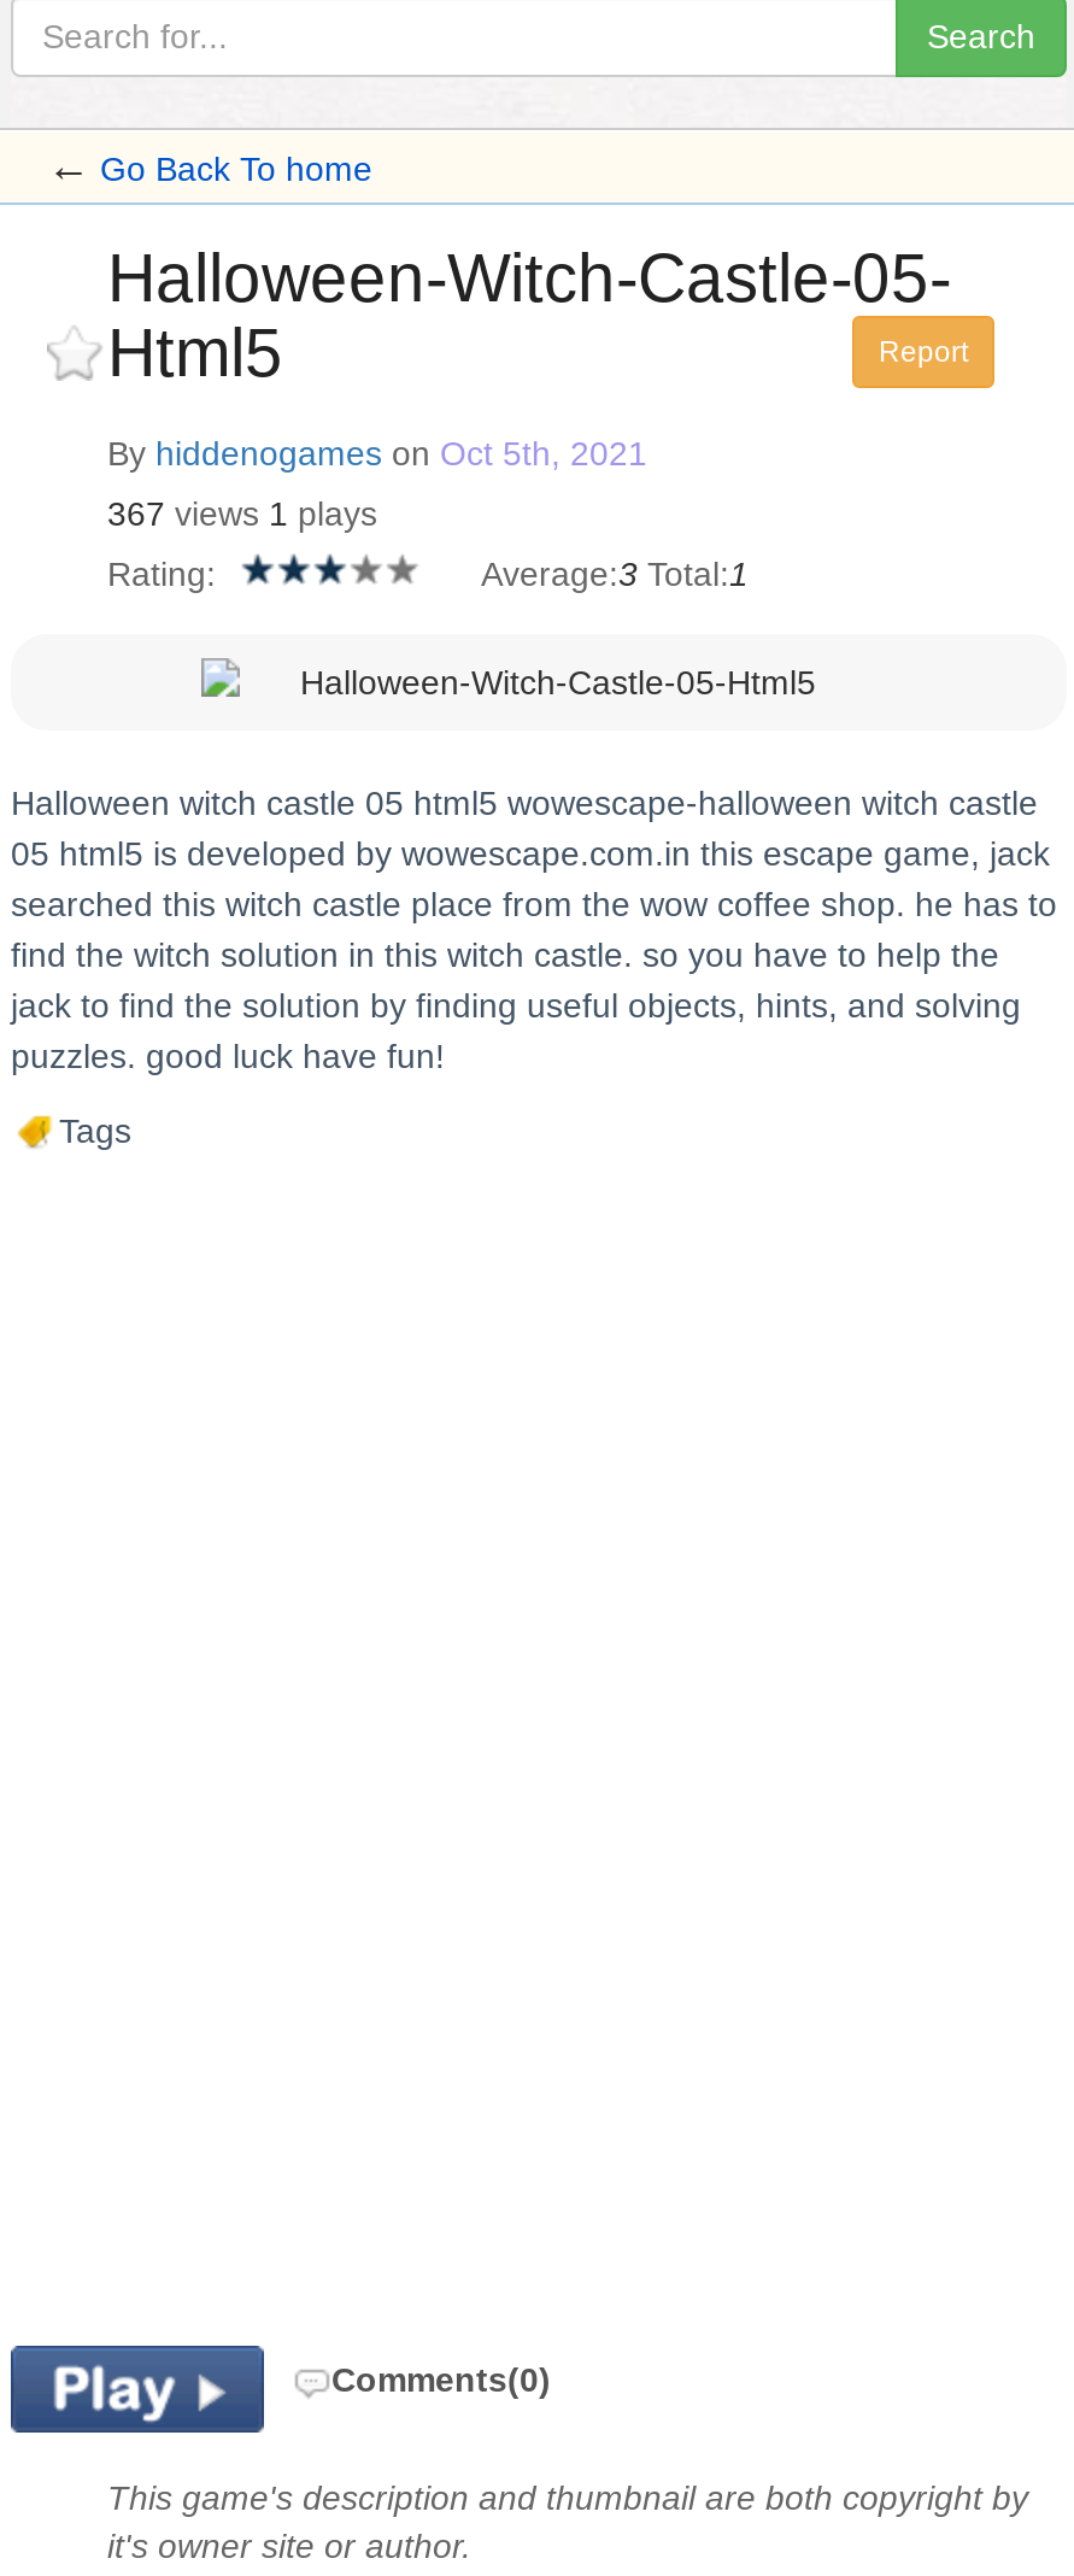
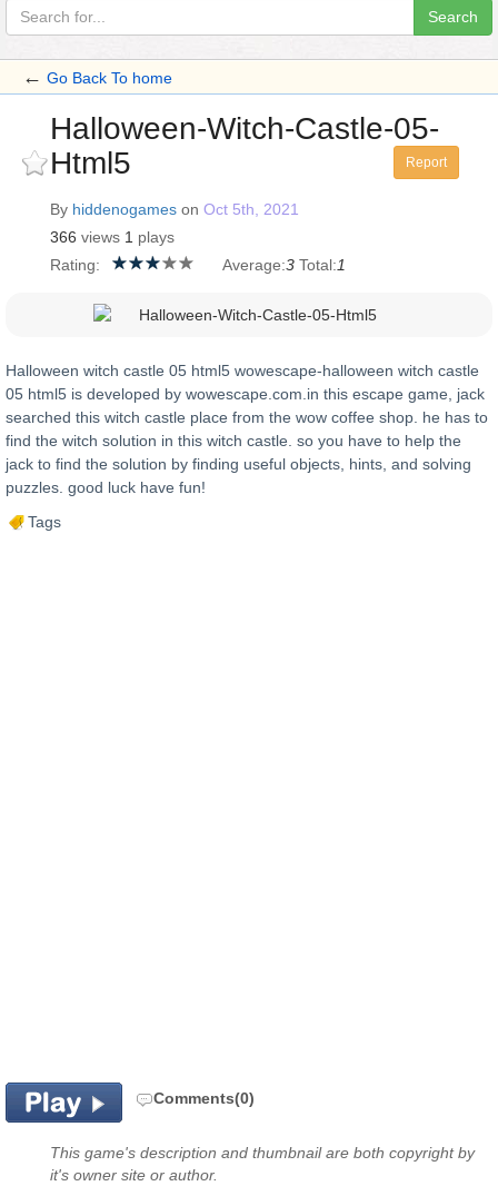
[107,494,377,533] 367 views 1 plays -> [50,228,175,246] 366 views 1 plays

